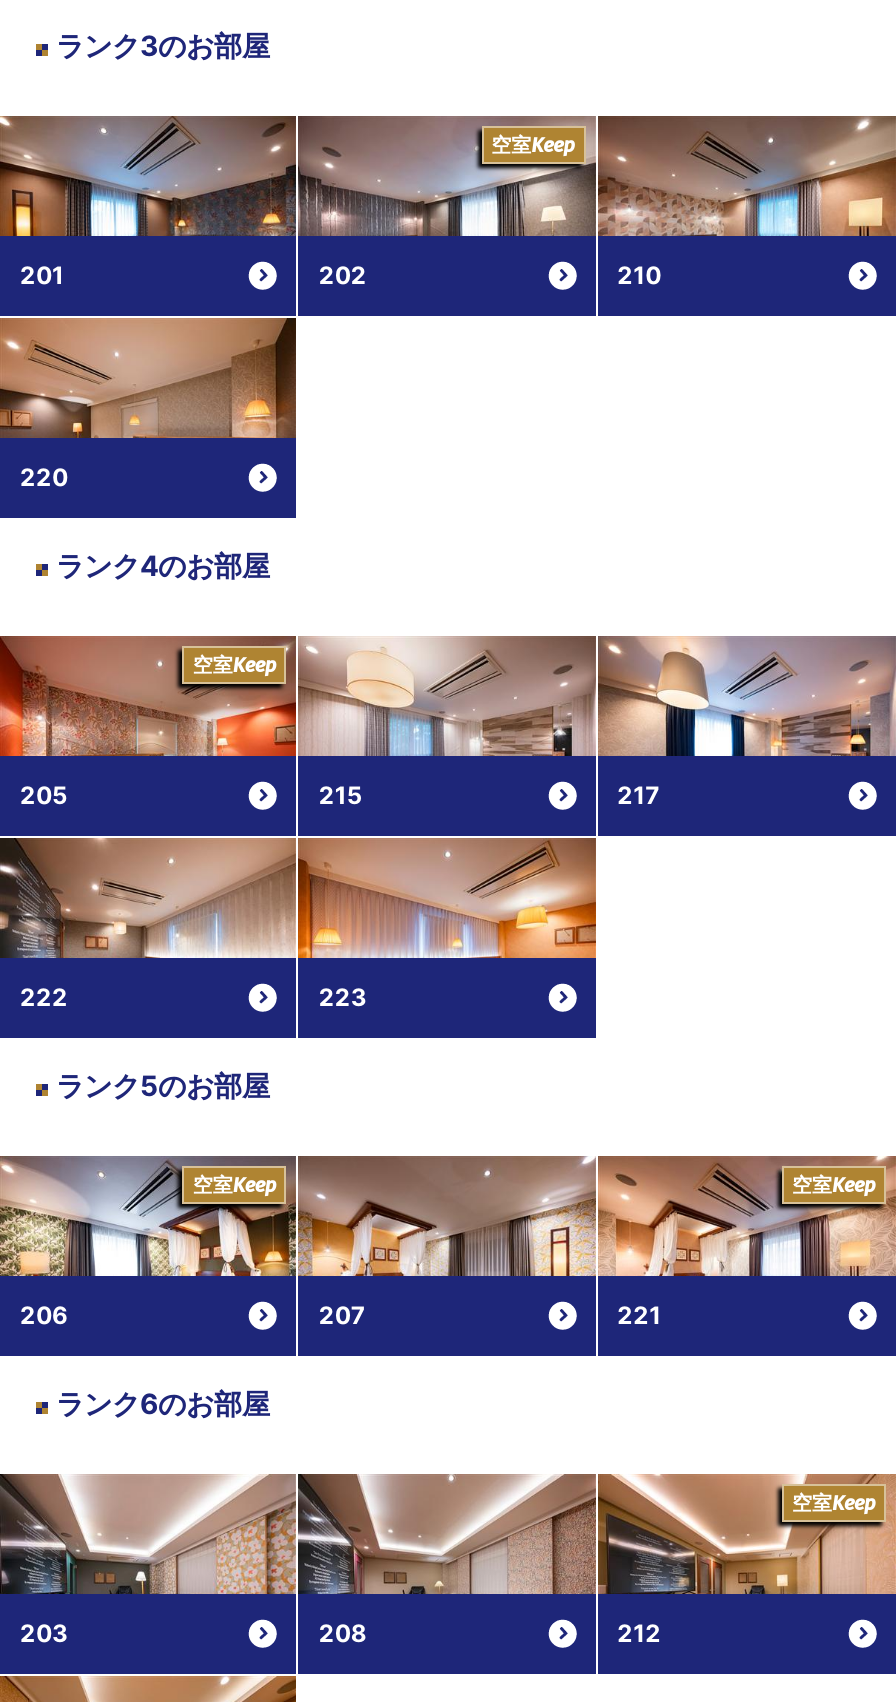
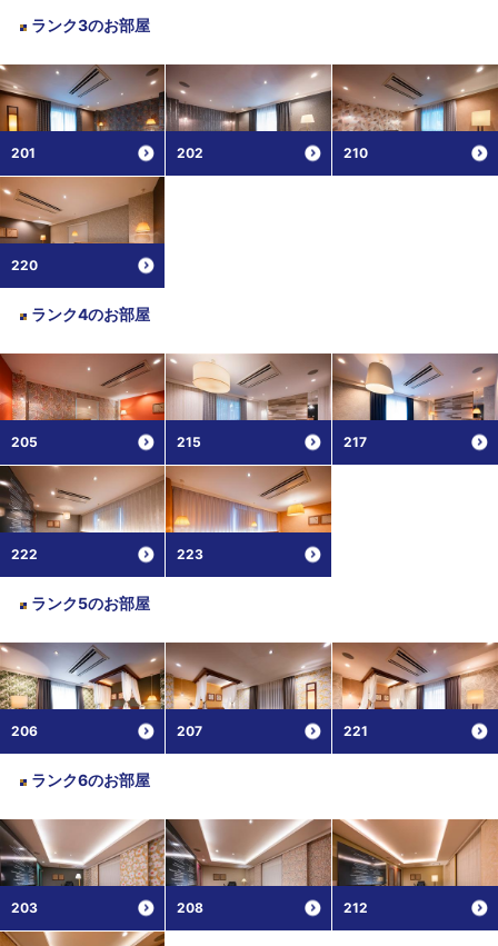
[491,131,575,157] 空室Keep -> none
[193,651,277,677] 空室Keep -> none
[193,1171,277,1197] 空室Keep -> none
[792,1171,876,1197] 空室Keep -> none
[792,1489,876,1515] 空室Keep -> none

